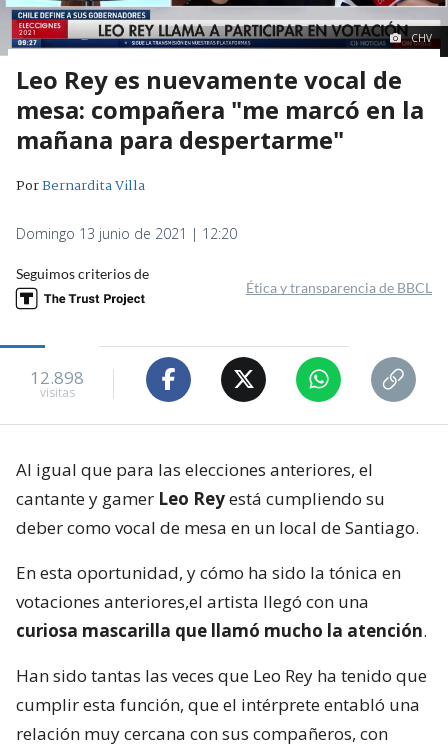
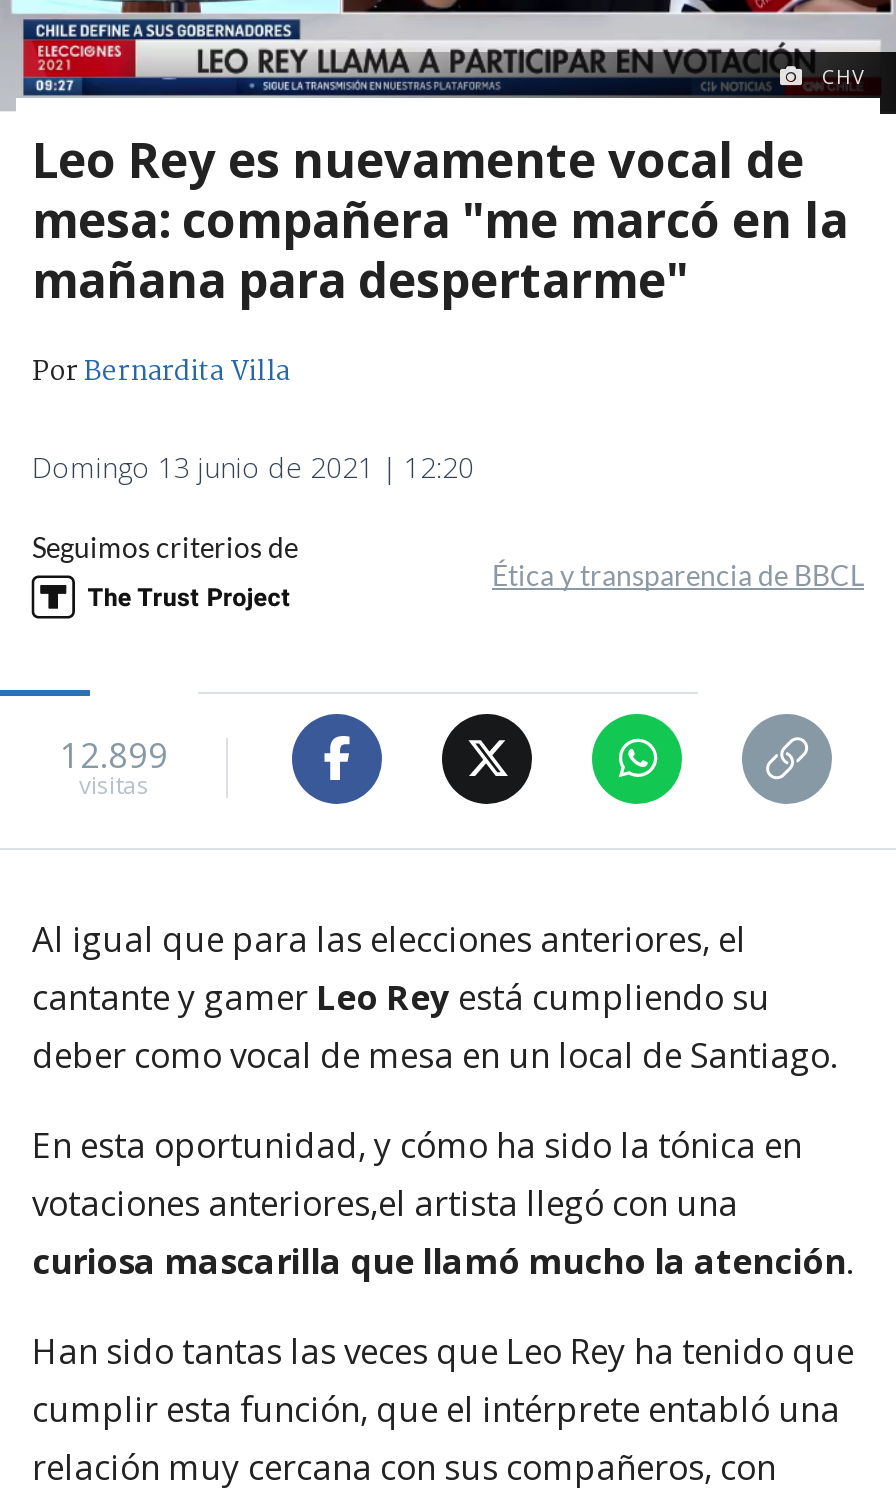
[30,366,84,389] 12.898 -> [60,733,168,779] 12.899

